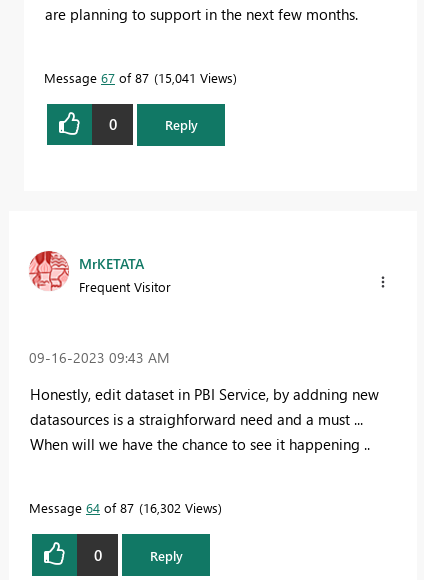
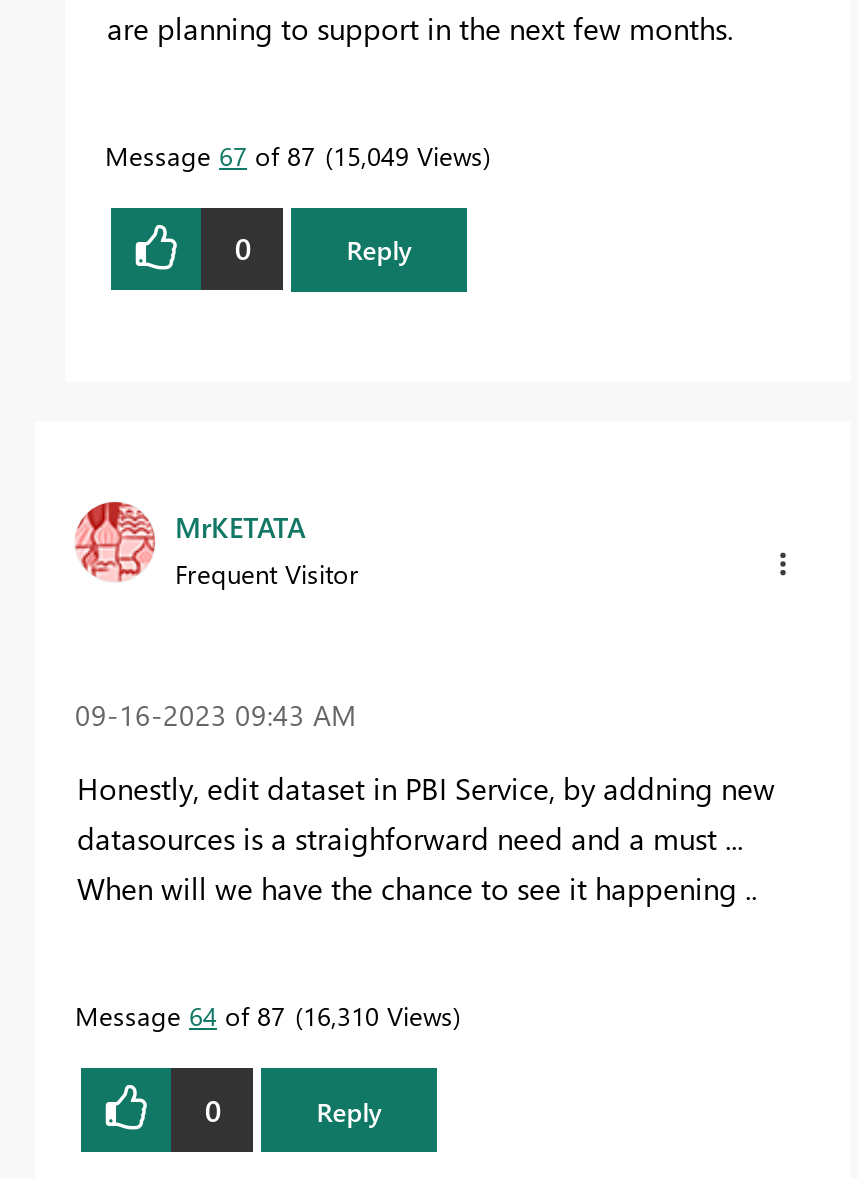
[44,69,233,86] Message 67 of 87 15,041 Views -> [105,138,483,172] Message 67 of 87 15,049 Views
[29,499,218,516] Message 64 of 87 16,302 Views -> [75,998,453,1032] Message 64 of 87 16,310 Views

